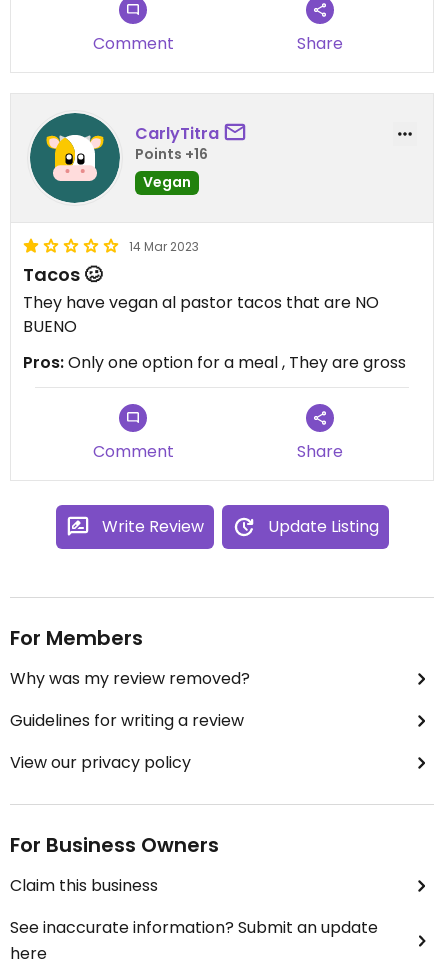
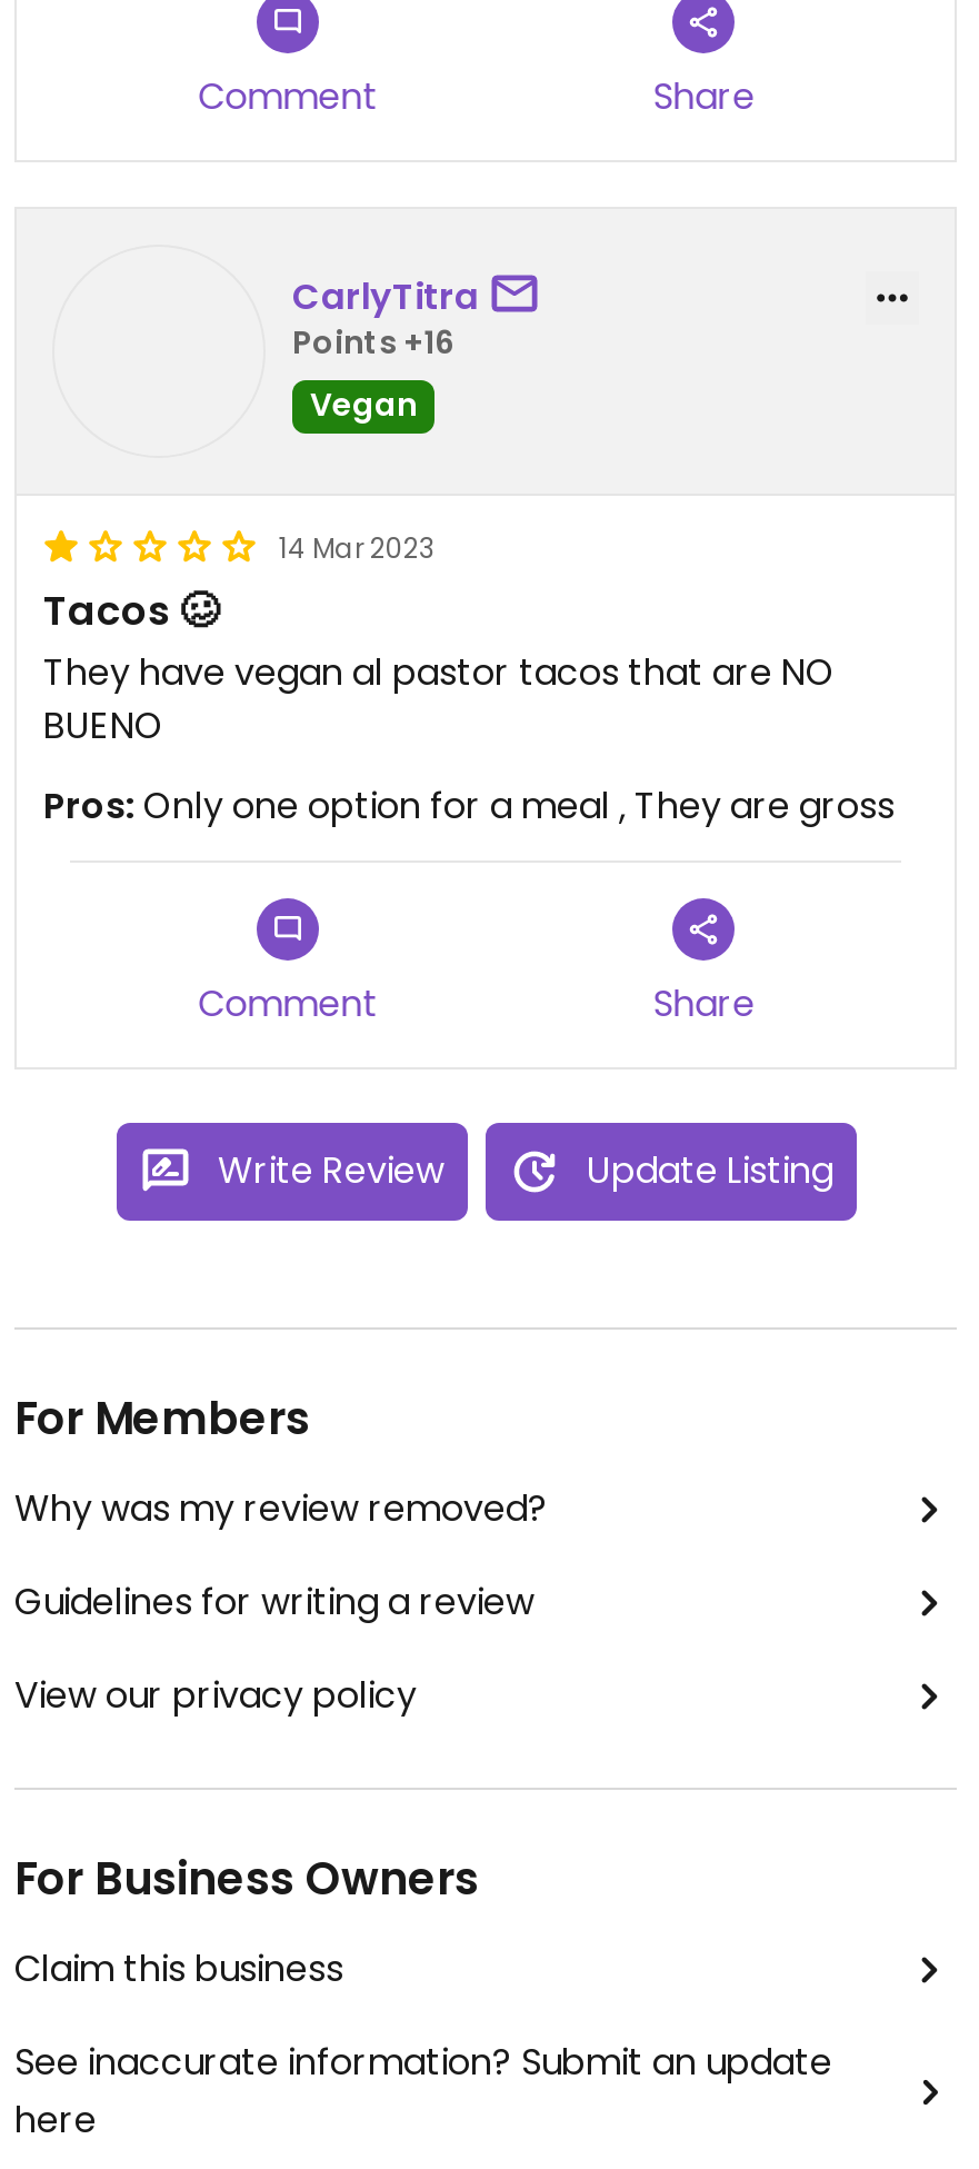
[29,112,121,204] [image] -> none

